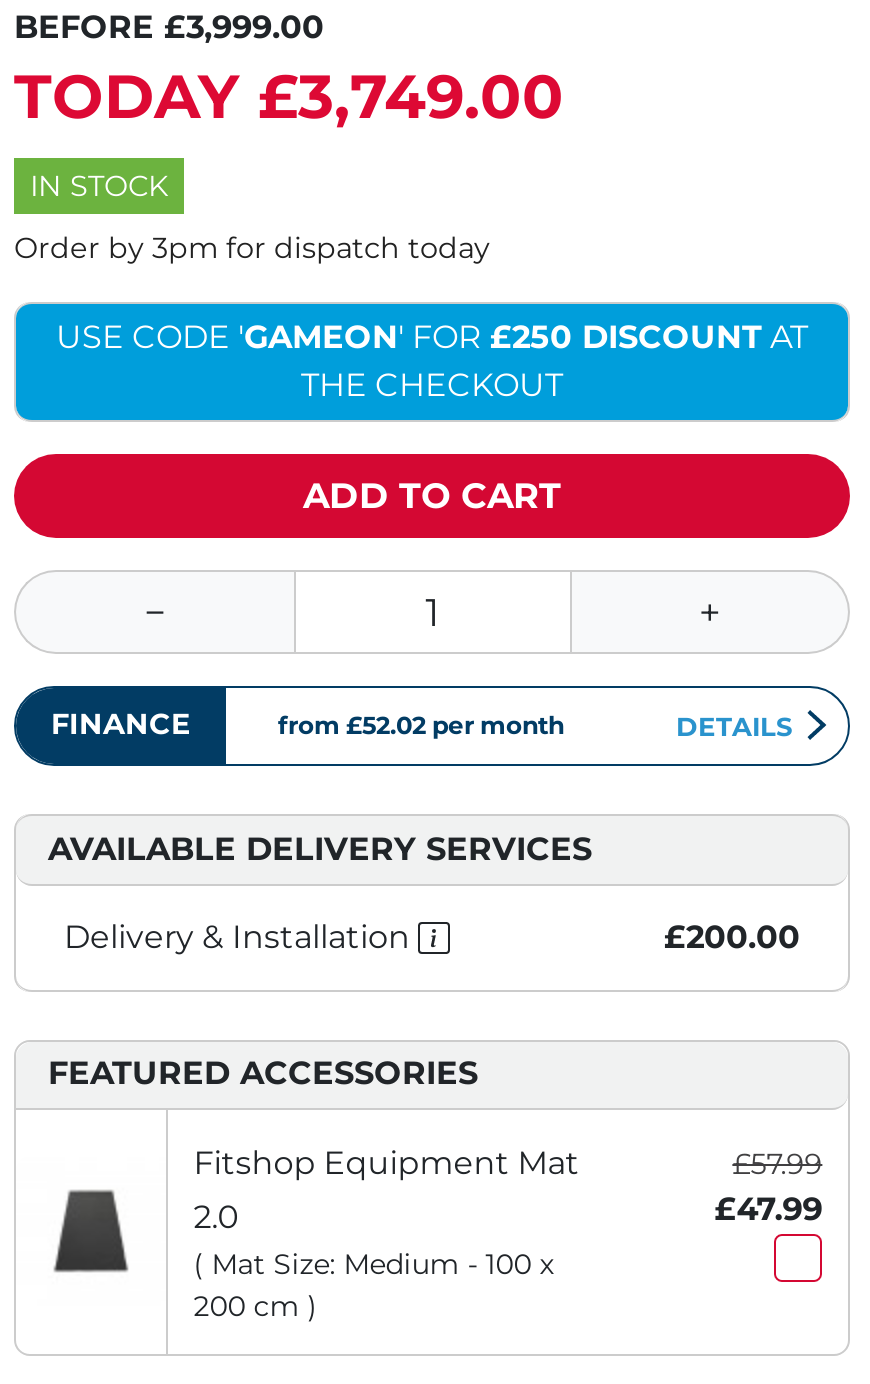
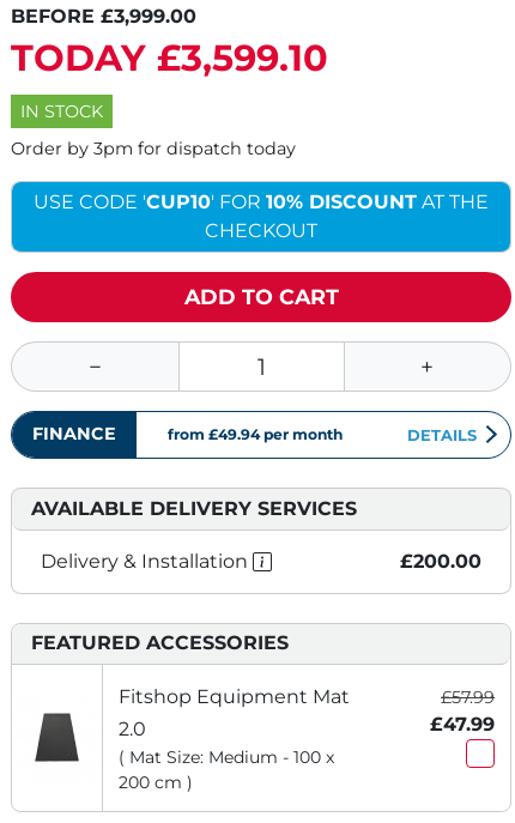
[14,59,564,133] TODAY £3,749.00 -> [11,36,328,80] TODAY £3,599.10
[56,318,808,404] USE CODE ' GAMEON ' FOR £250 DISCOUNT AT | THE CHECKOUT -> [34,190,489,242] USE CODE ' CUP10 ' FOR 10% DISCOUNT AT THE | CHECKOUT
[278,710,564,740] from £52.02 per month -> [167,425,342,443] from £49.94 per month

